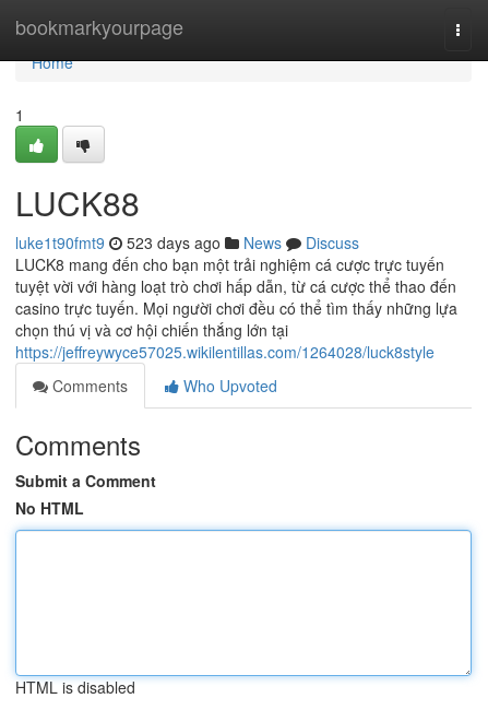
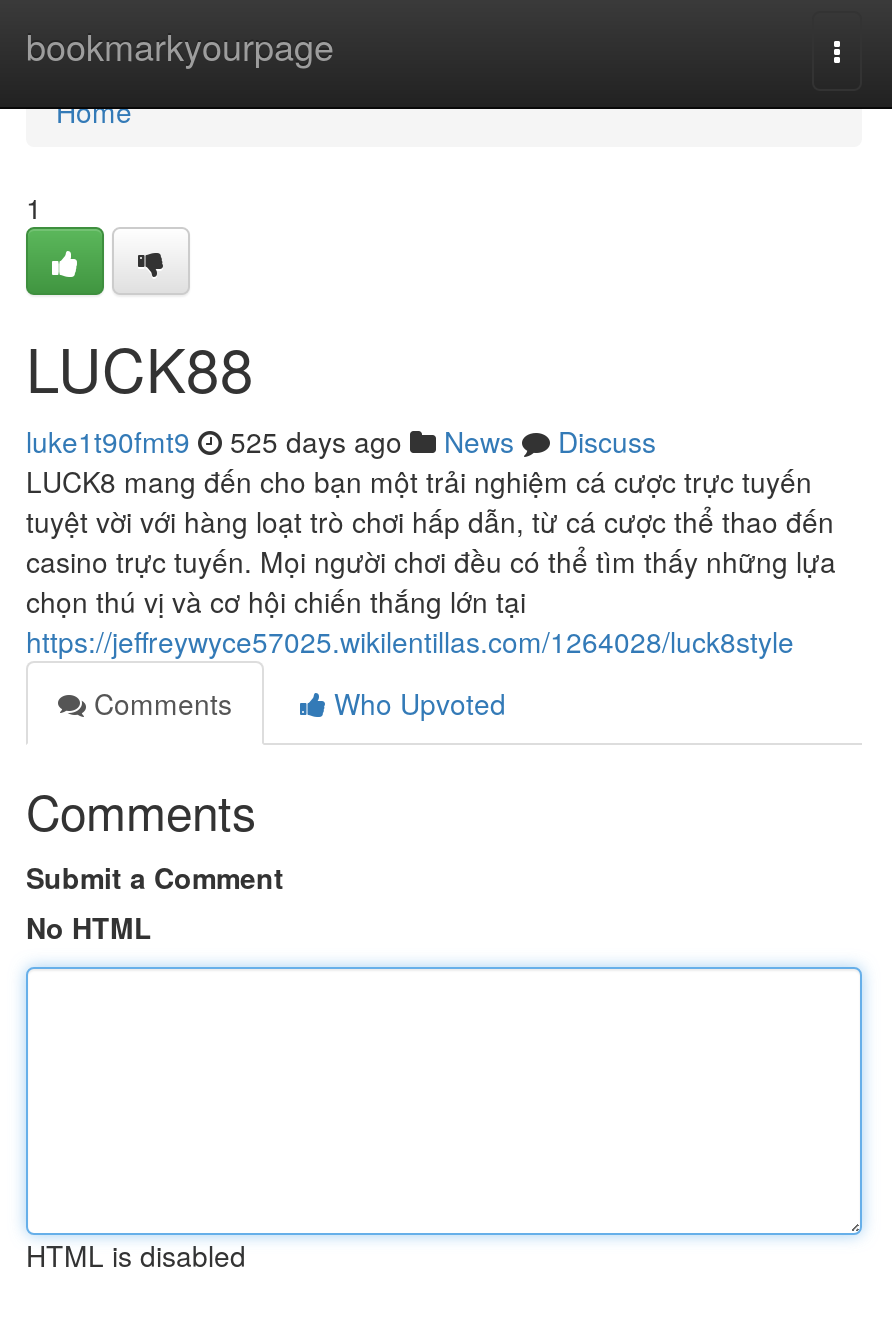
[15,232,359,253] luke1t90fmt9 523 days ago News Discuss -> [26,421,656,461] luke1t90fmt9 525 days ago News Discuss

